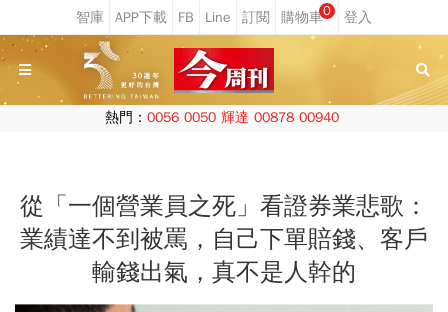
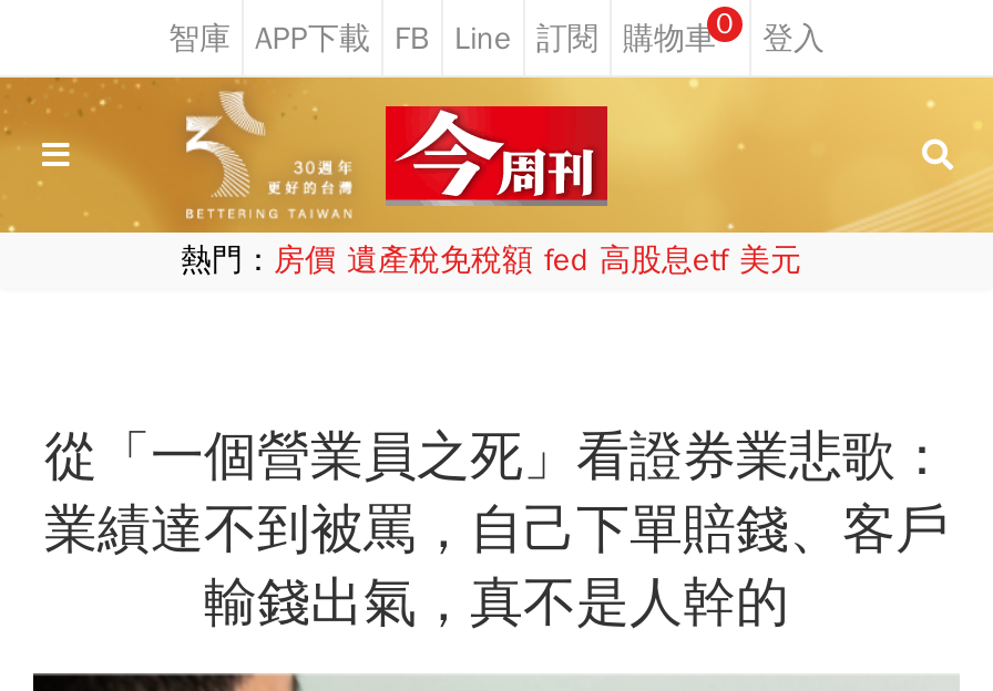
[104,109,338,126] 熱門：0056 0050 輝達 00878 00940 -> [181,241,801,279] 熱門：房價 遺產稅免稅額 fed 高股息etf 美元

